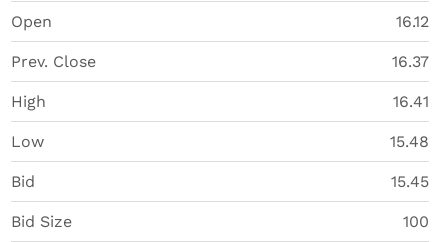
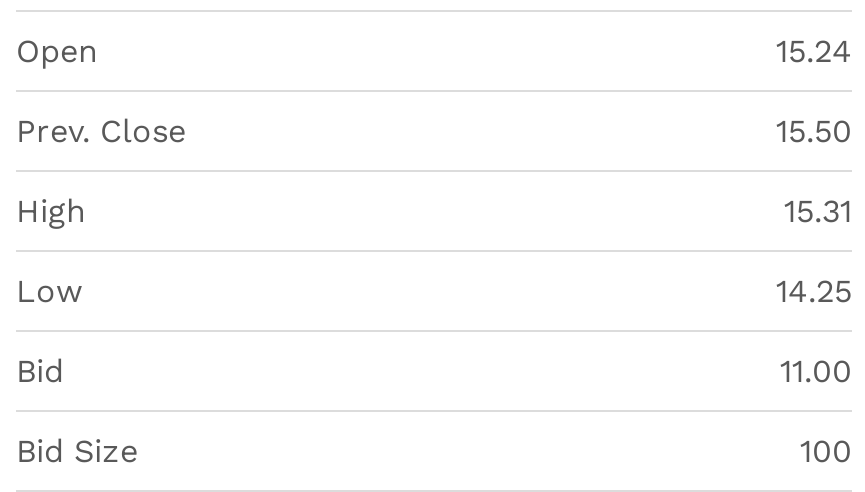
[396,12,429,31] 16.12 -> [776,31,852,69] 15.24
[392,52,429,71] 16.37 -> [776,111,852,149] 15.50
[393,92,429,111] 16.41 -> [784,191,852,229] 15.31
[390,132,429,151] 15.48 -> [776,271,852,309] 14.25
[391,172,429,191] 15.45 -> [780,351,852,389] 11.00

